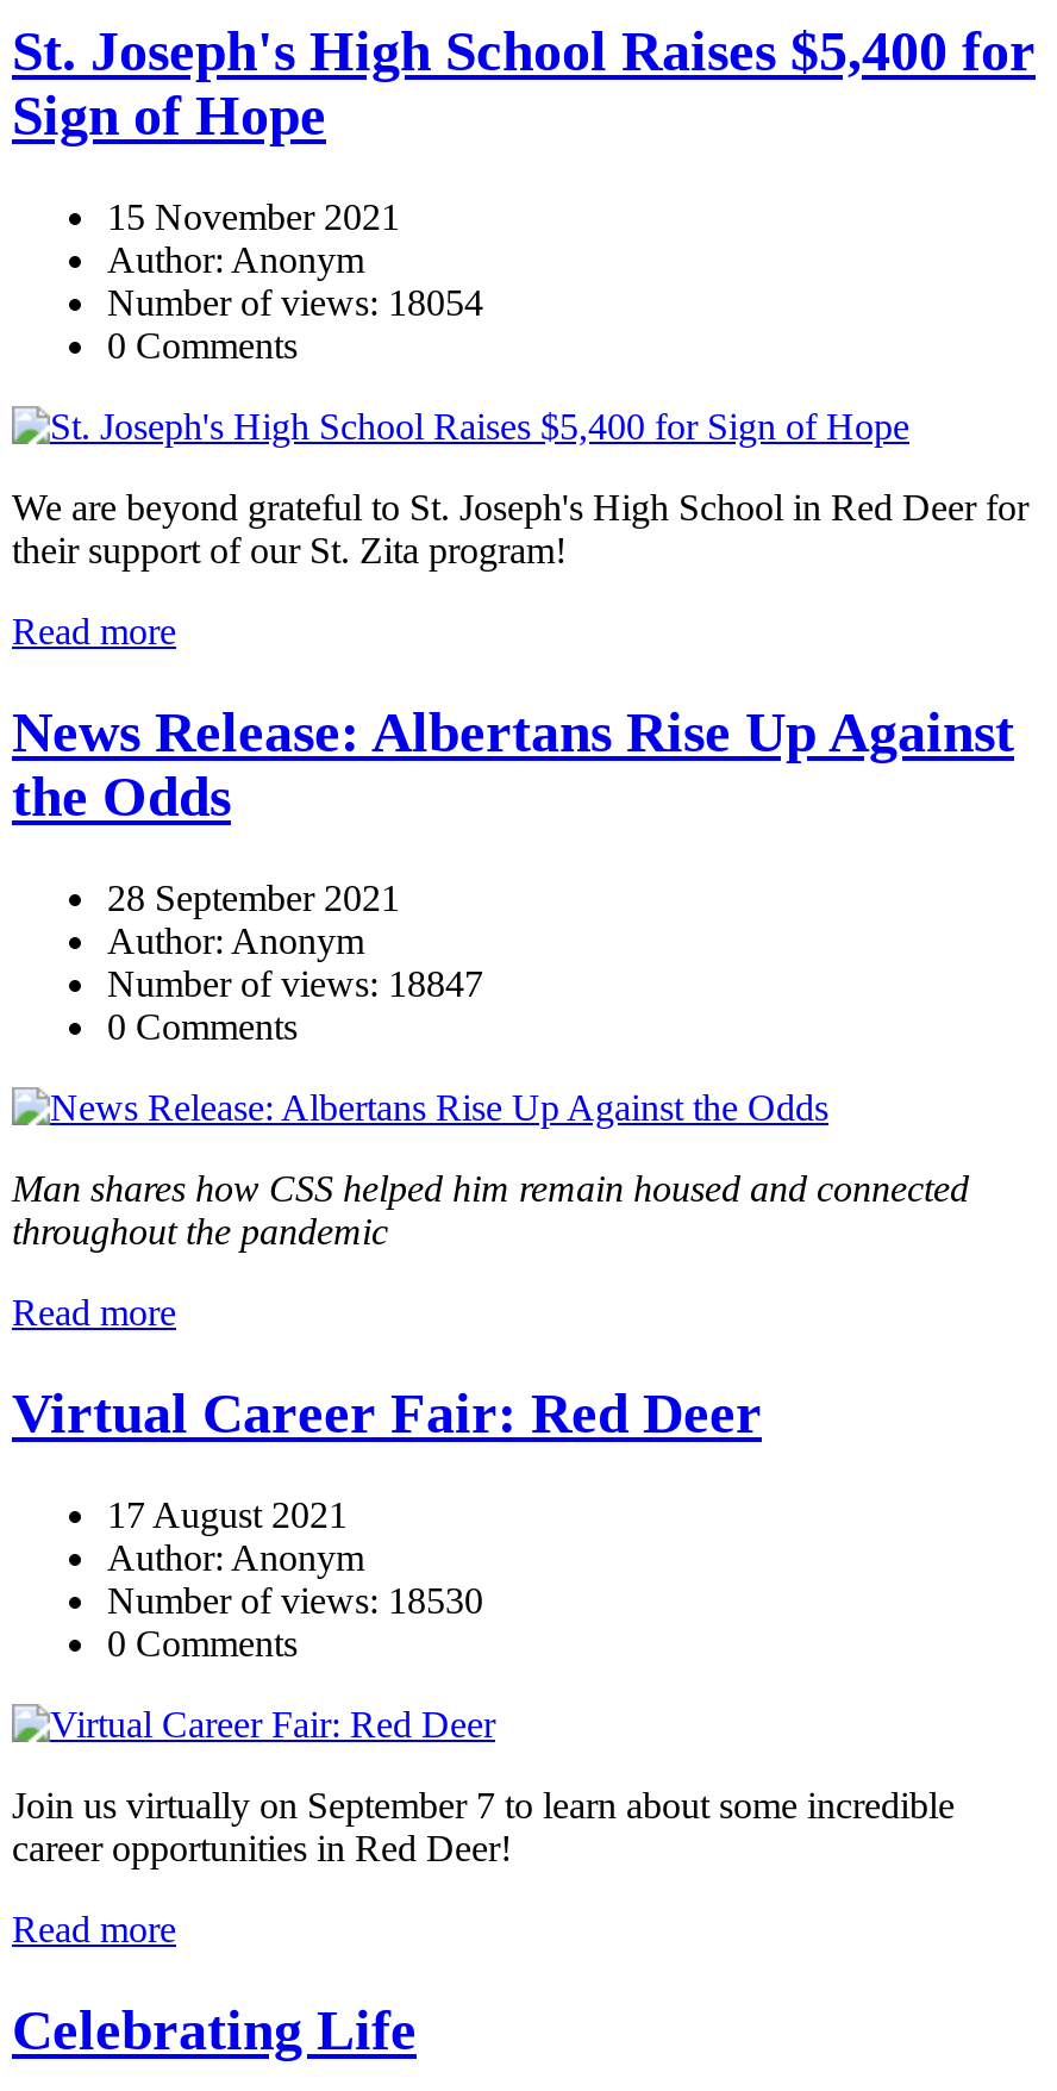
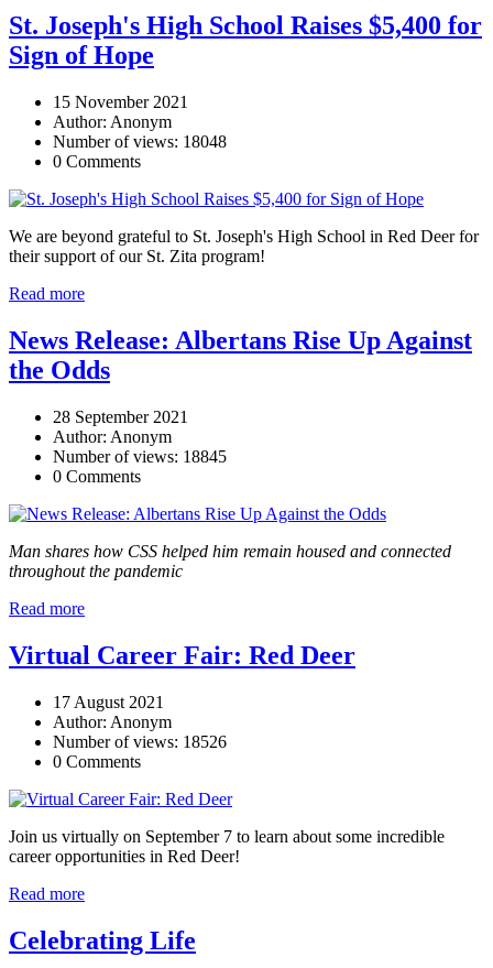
[107,283,483,323] Number of views: 18054 -> [53,132,227,151] Number of views: 18048
[107,964,483,1004] Number of views: 18847 -> [53,447,227,466] Number of views: 18845
[107,1580,483,1620] Number of views: 18530 -> [53,732,227,751] Number of views: 18526

